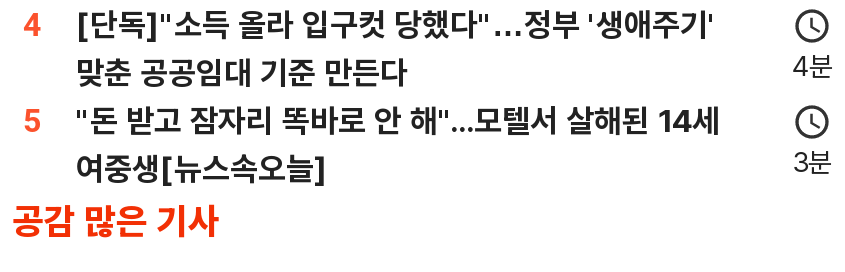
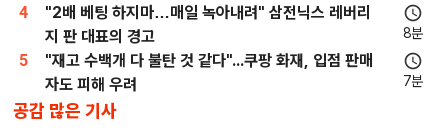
[76,6,832,92] [단독]"소득 올라 입구컷 당했다"…정부 '생애주기' | 맞춘 공공임대 기준 만든다 | 4분 -> [45,3,423,46] "2배 베팅 하지마…매일 녹아내려" 삼전닉스 레버리 | 지 판 대표의 경고 | 8분
[76,102,831,188] "돈 받고 잠자리 똑바로 안 해"...모텔서 살해된 14세 | 여중생[뉴스속오늘] | 3분 -> [45,51,423,94] "재고 수백개 다 불탄 것 같다"...쿠팡 화재, 입점 판매 | 자도 피해 우려 | 7분

